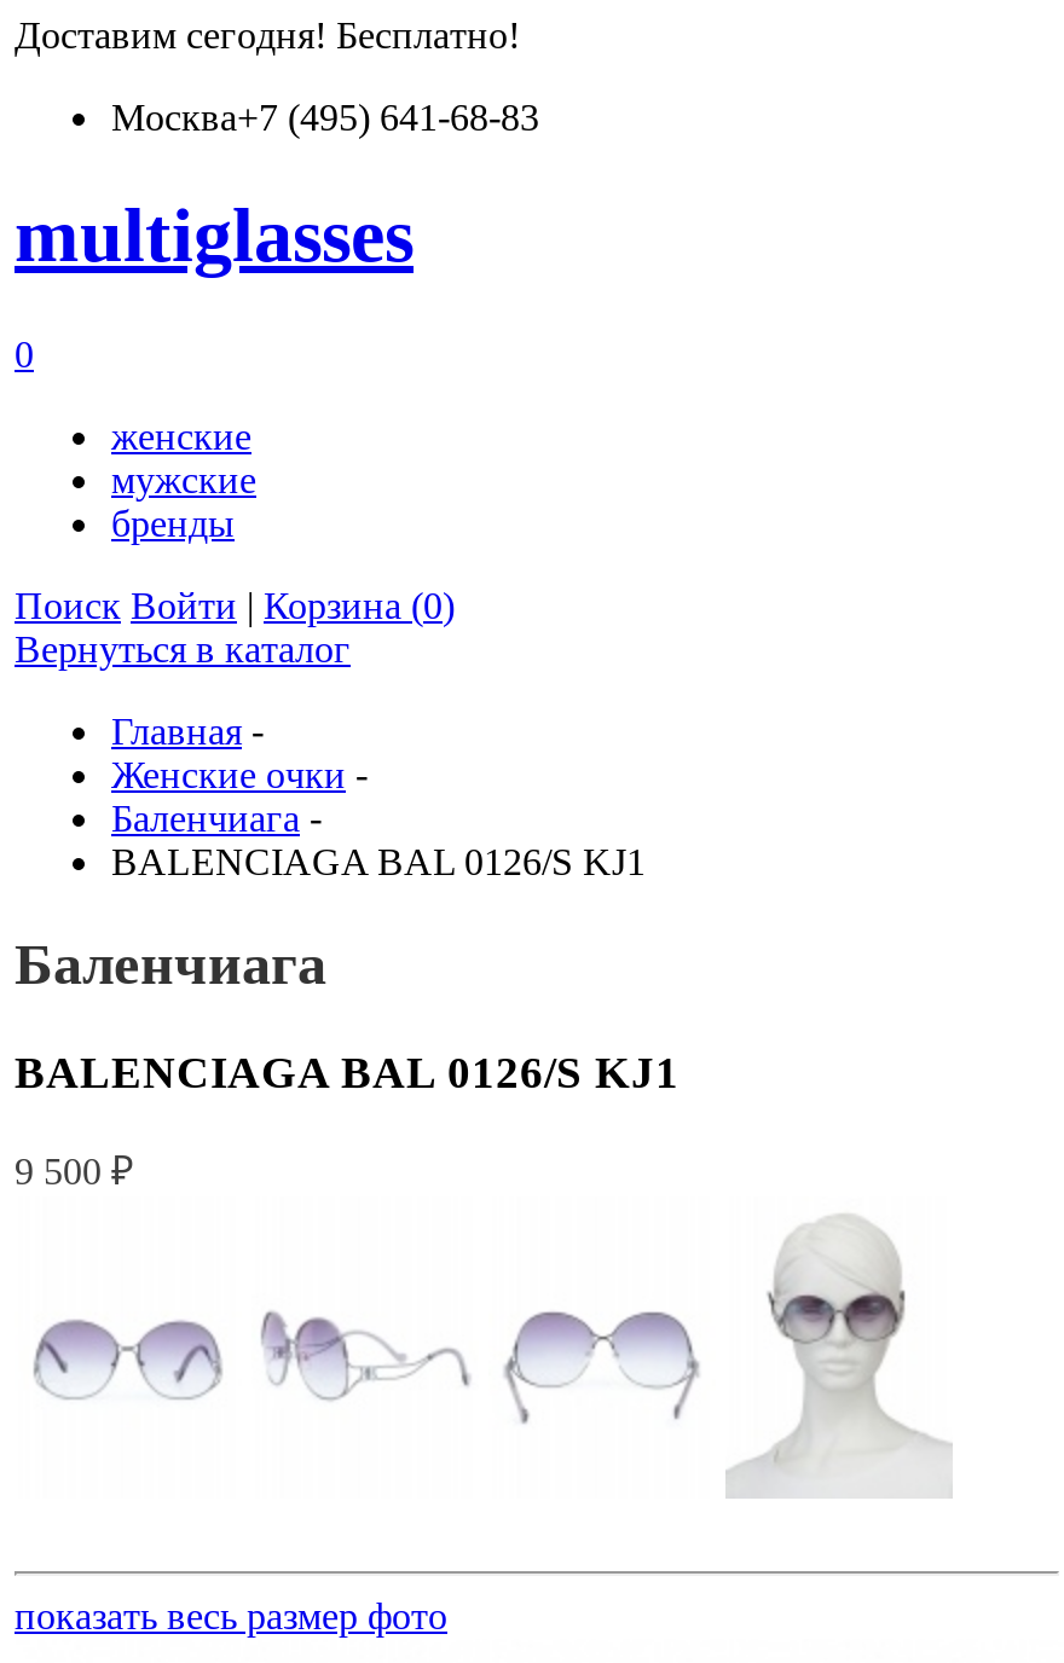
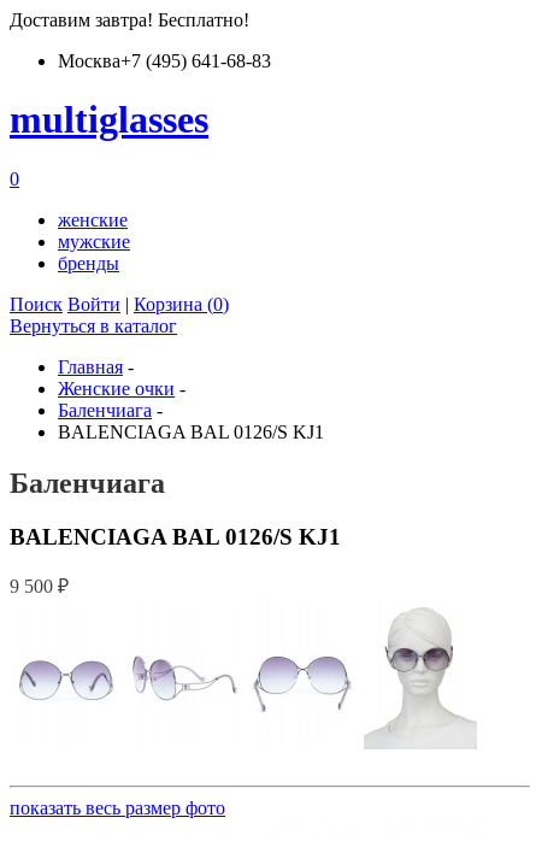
[15,15,520,56] Доставим сегодня! Бесплатно! -> [10,10,249,30] Доставим завтра! Бесплатно!

